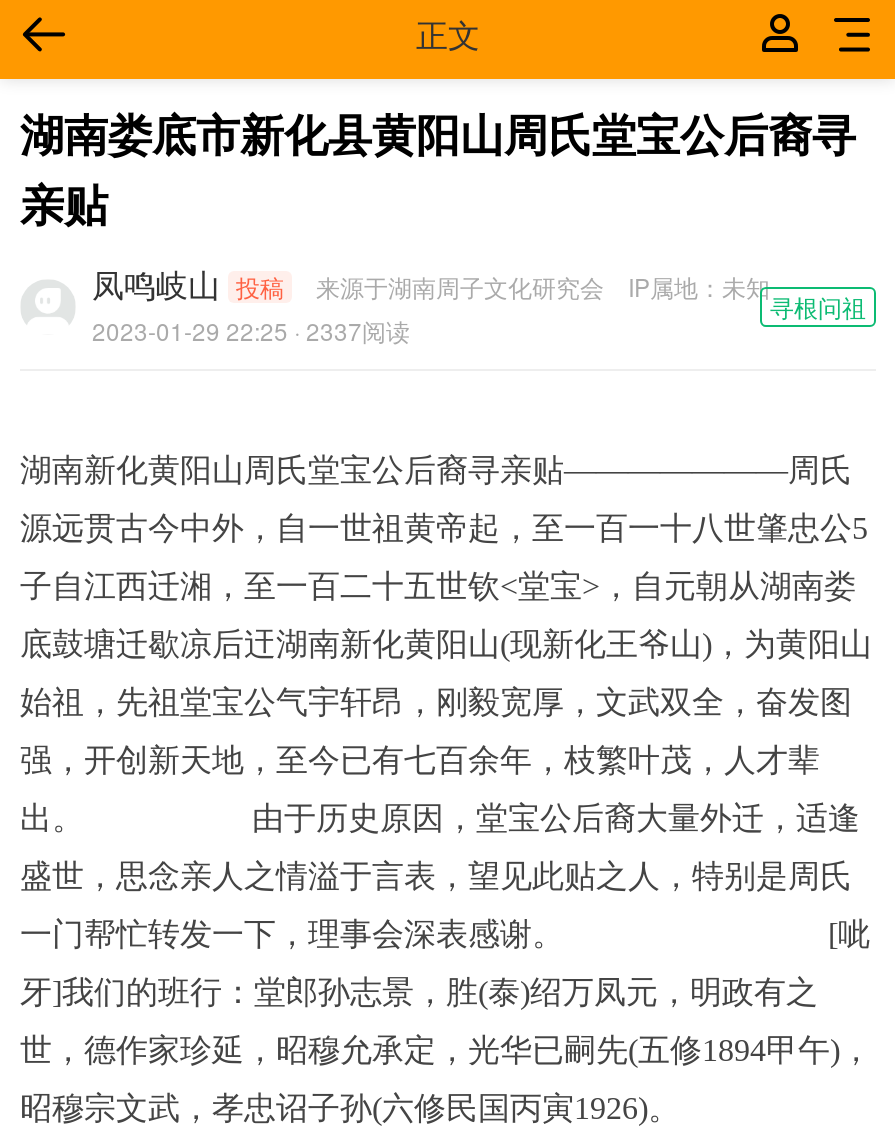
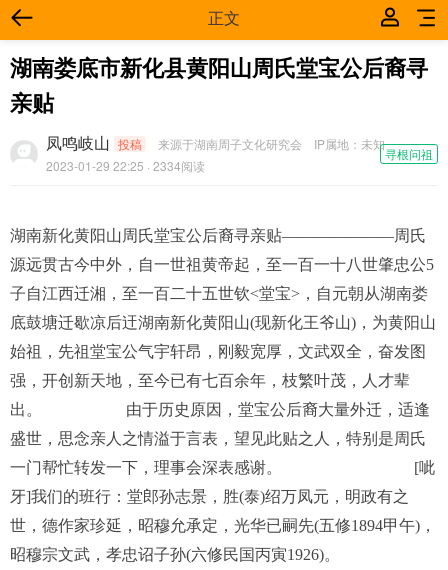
[92,313,410,347] 2023-01-29 22:25 · 2337阅读 -> [46,157,205,174] 2023-01-29 22:25 · 2334阅读

